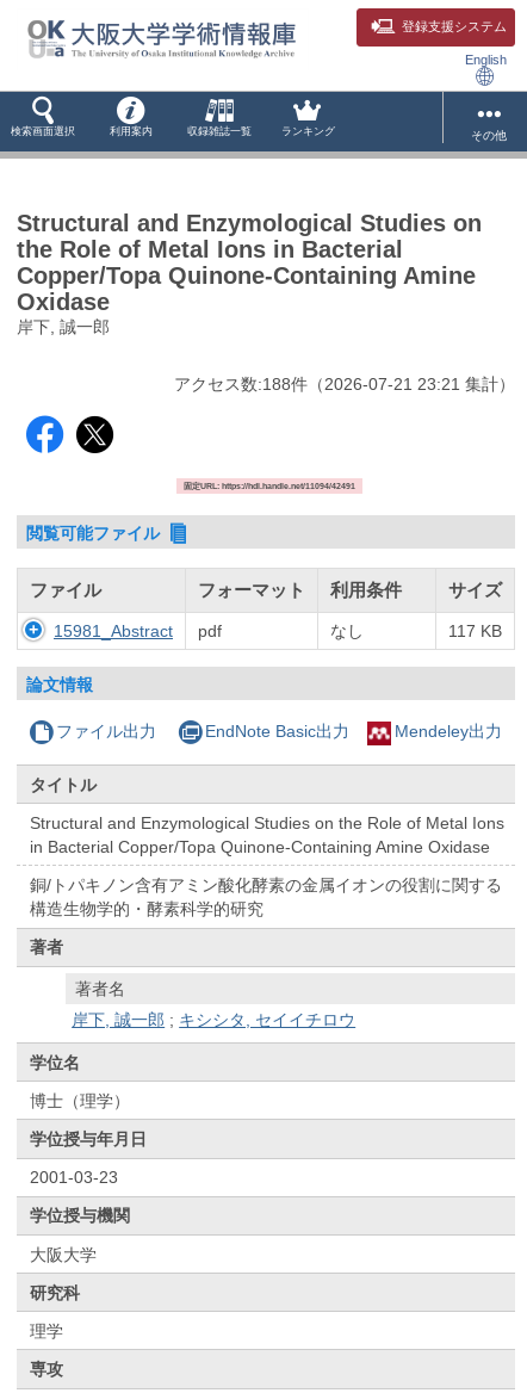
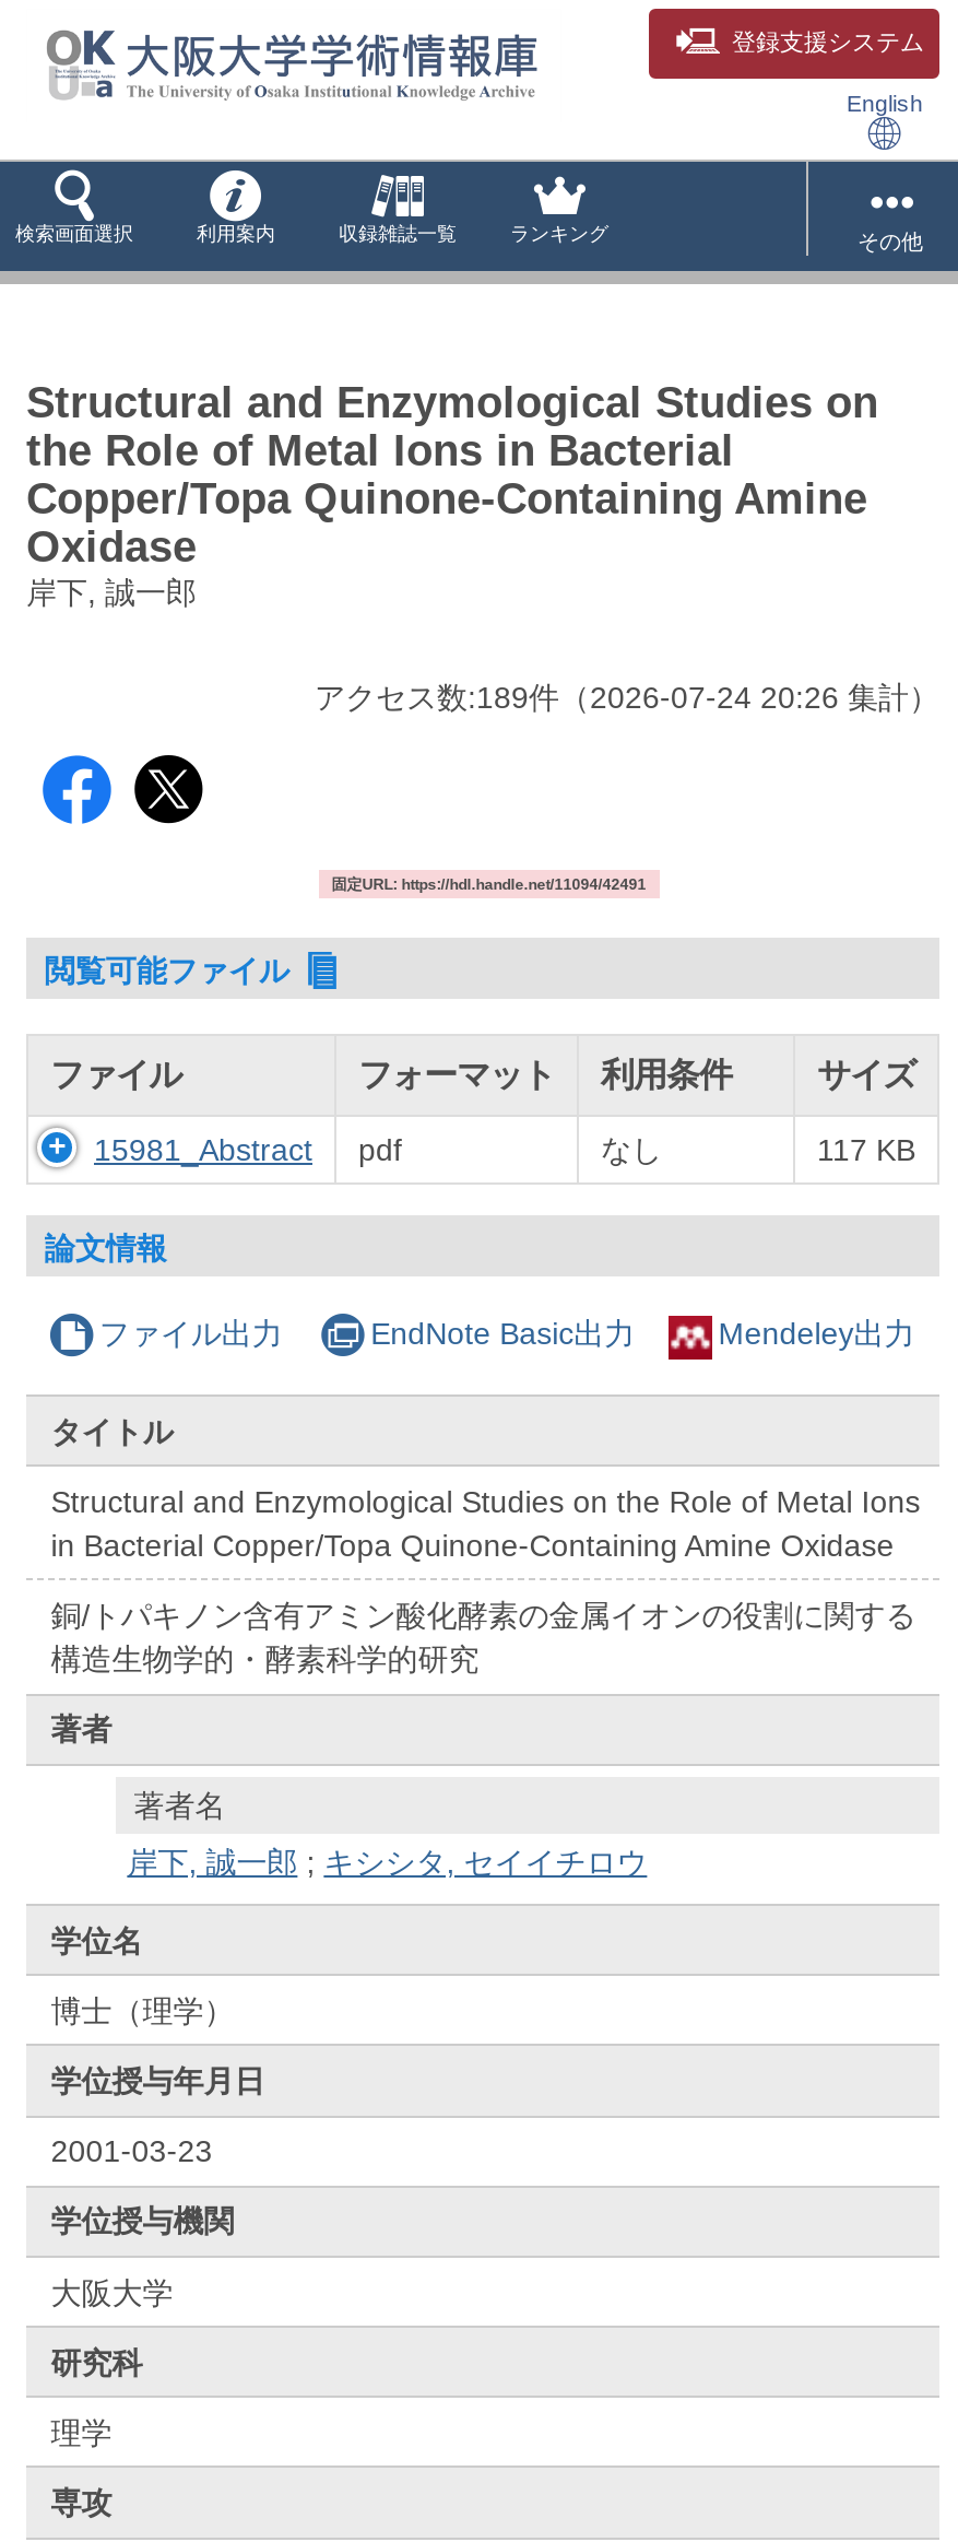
[174,374,515,394] アクセス数:188件（2026-07-21 23:21 集計） -> [315,680,939,715] アクセス数:189件（2026-07-24 20:26 集計）

